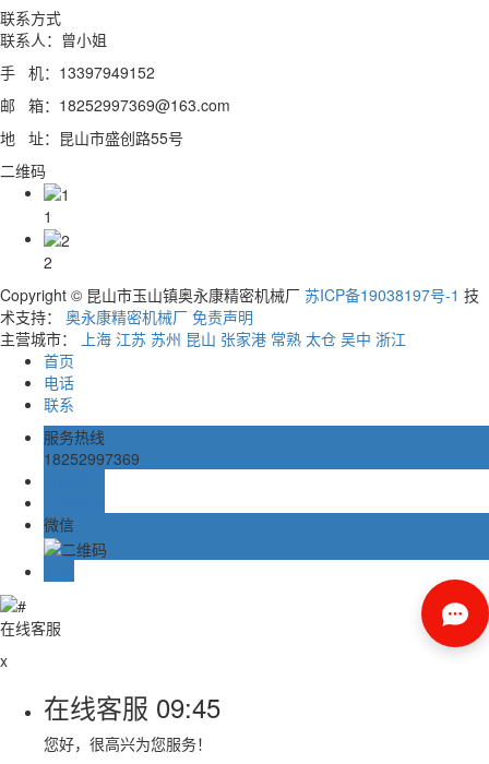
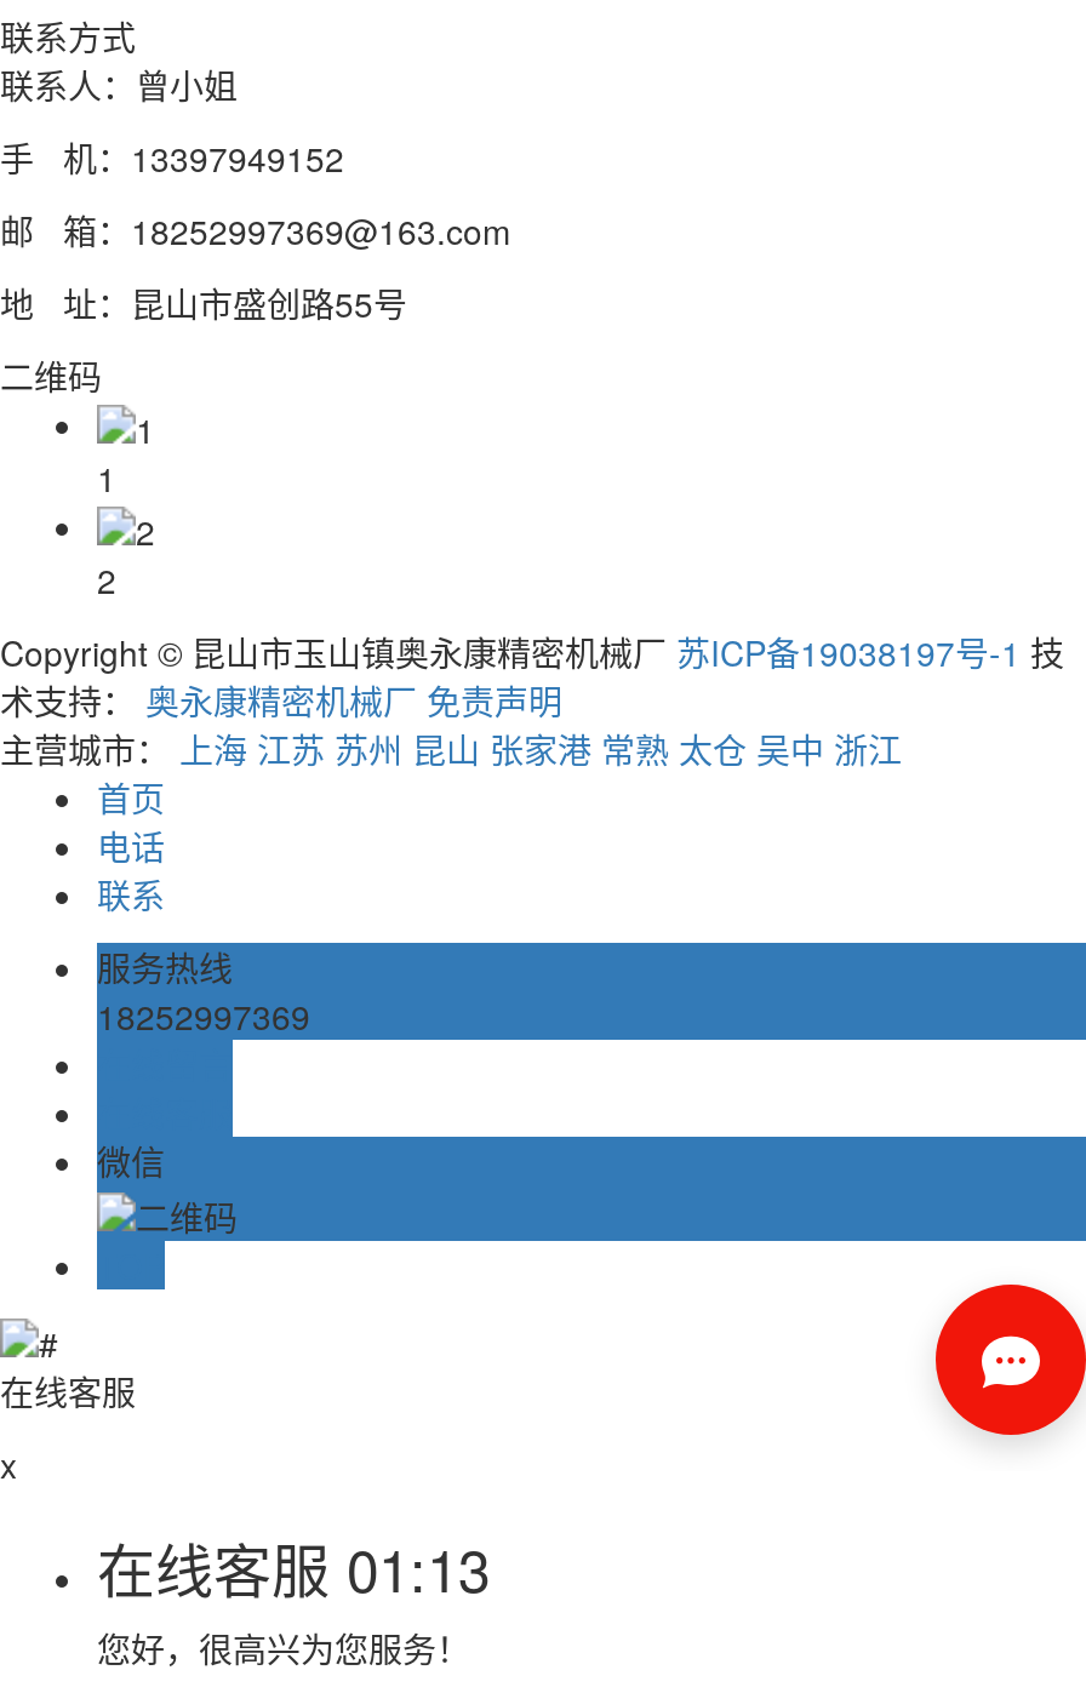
[44,687,220,726] 在线客服09:45 -> [97,1524,490,1609] 在线客服01:13

